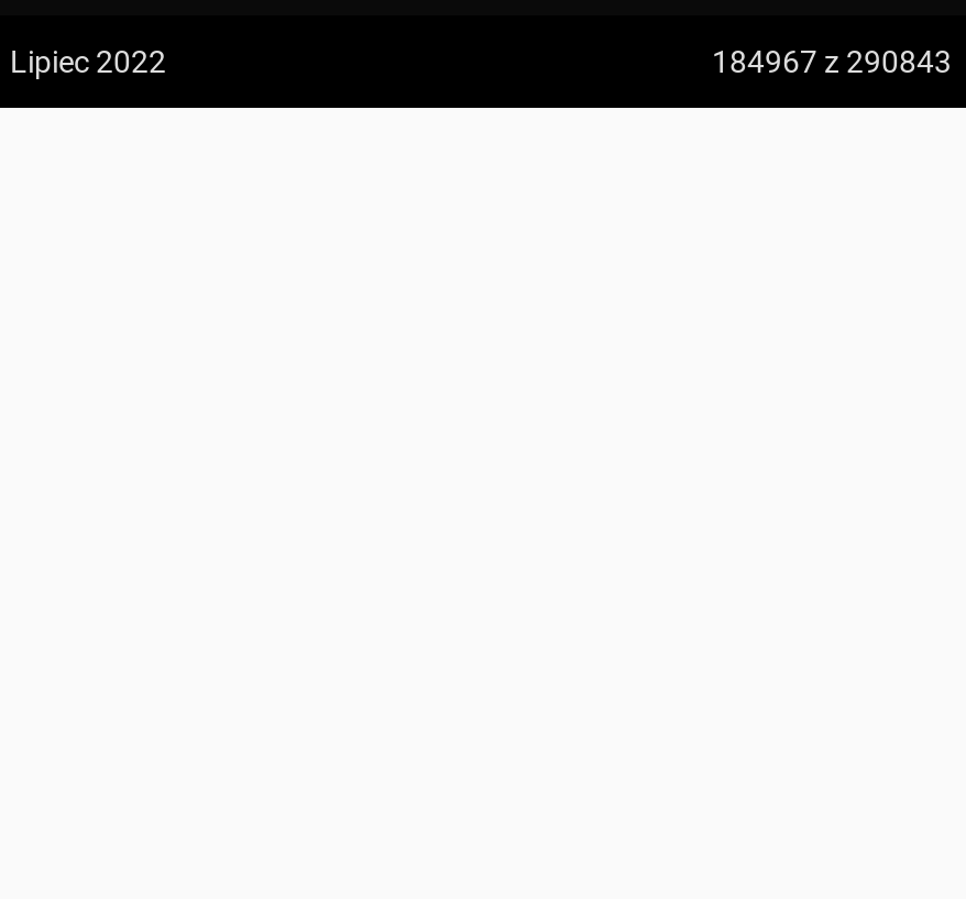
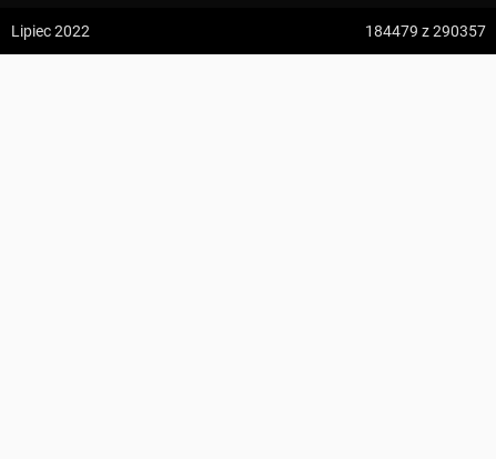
[712,44,952,79] 184967 z 290843 -> [365,22,486,40] 184479 z 290357

